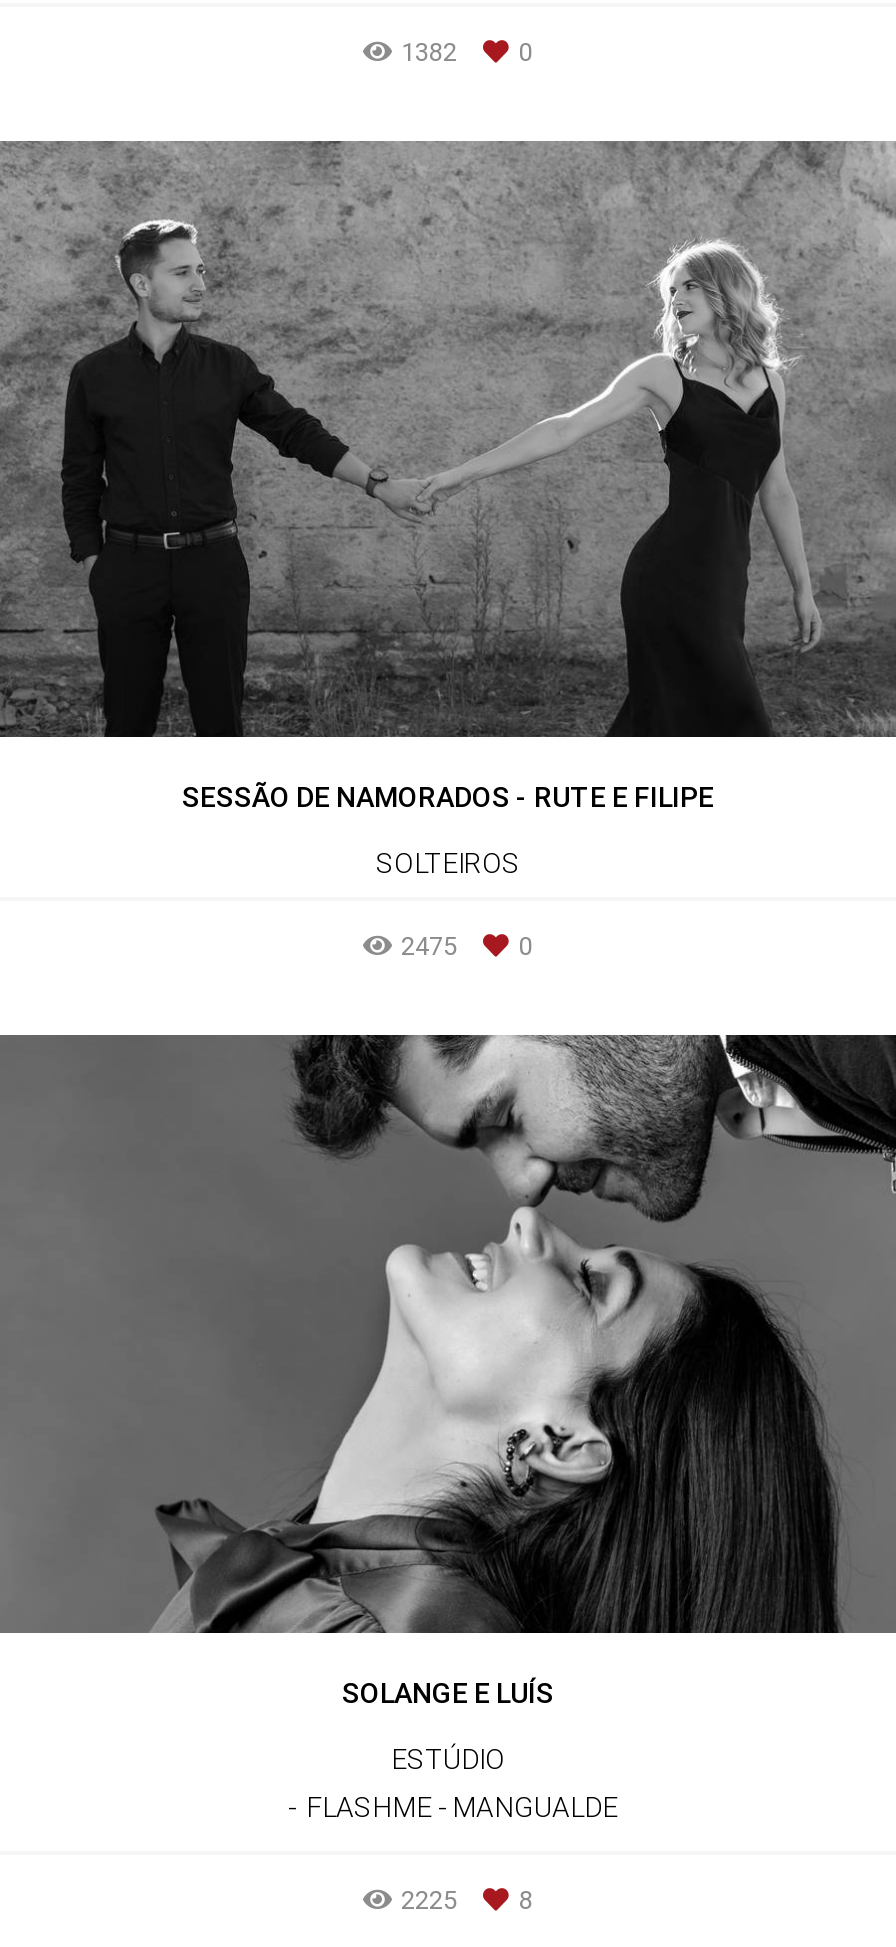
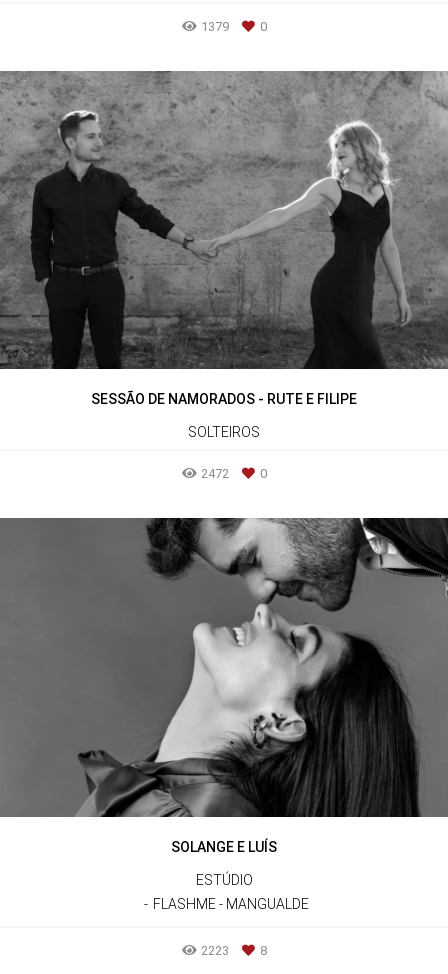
[401,36,457,66] 1382 -> [200,19,228,34] 1379
[401,932,457,962] 2475 -> [200,466,228,481] 2472
[401,1885,457,1915] 2225 -> [200,943,228,958] 2223

